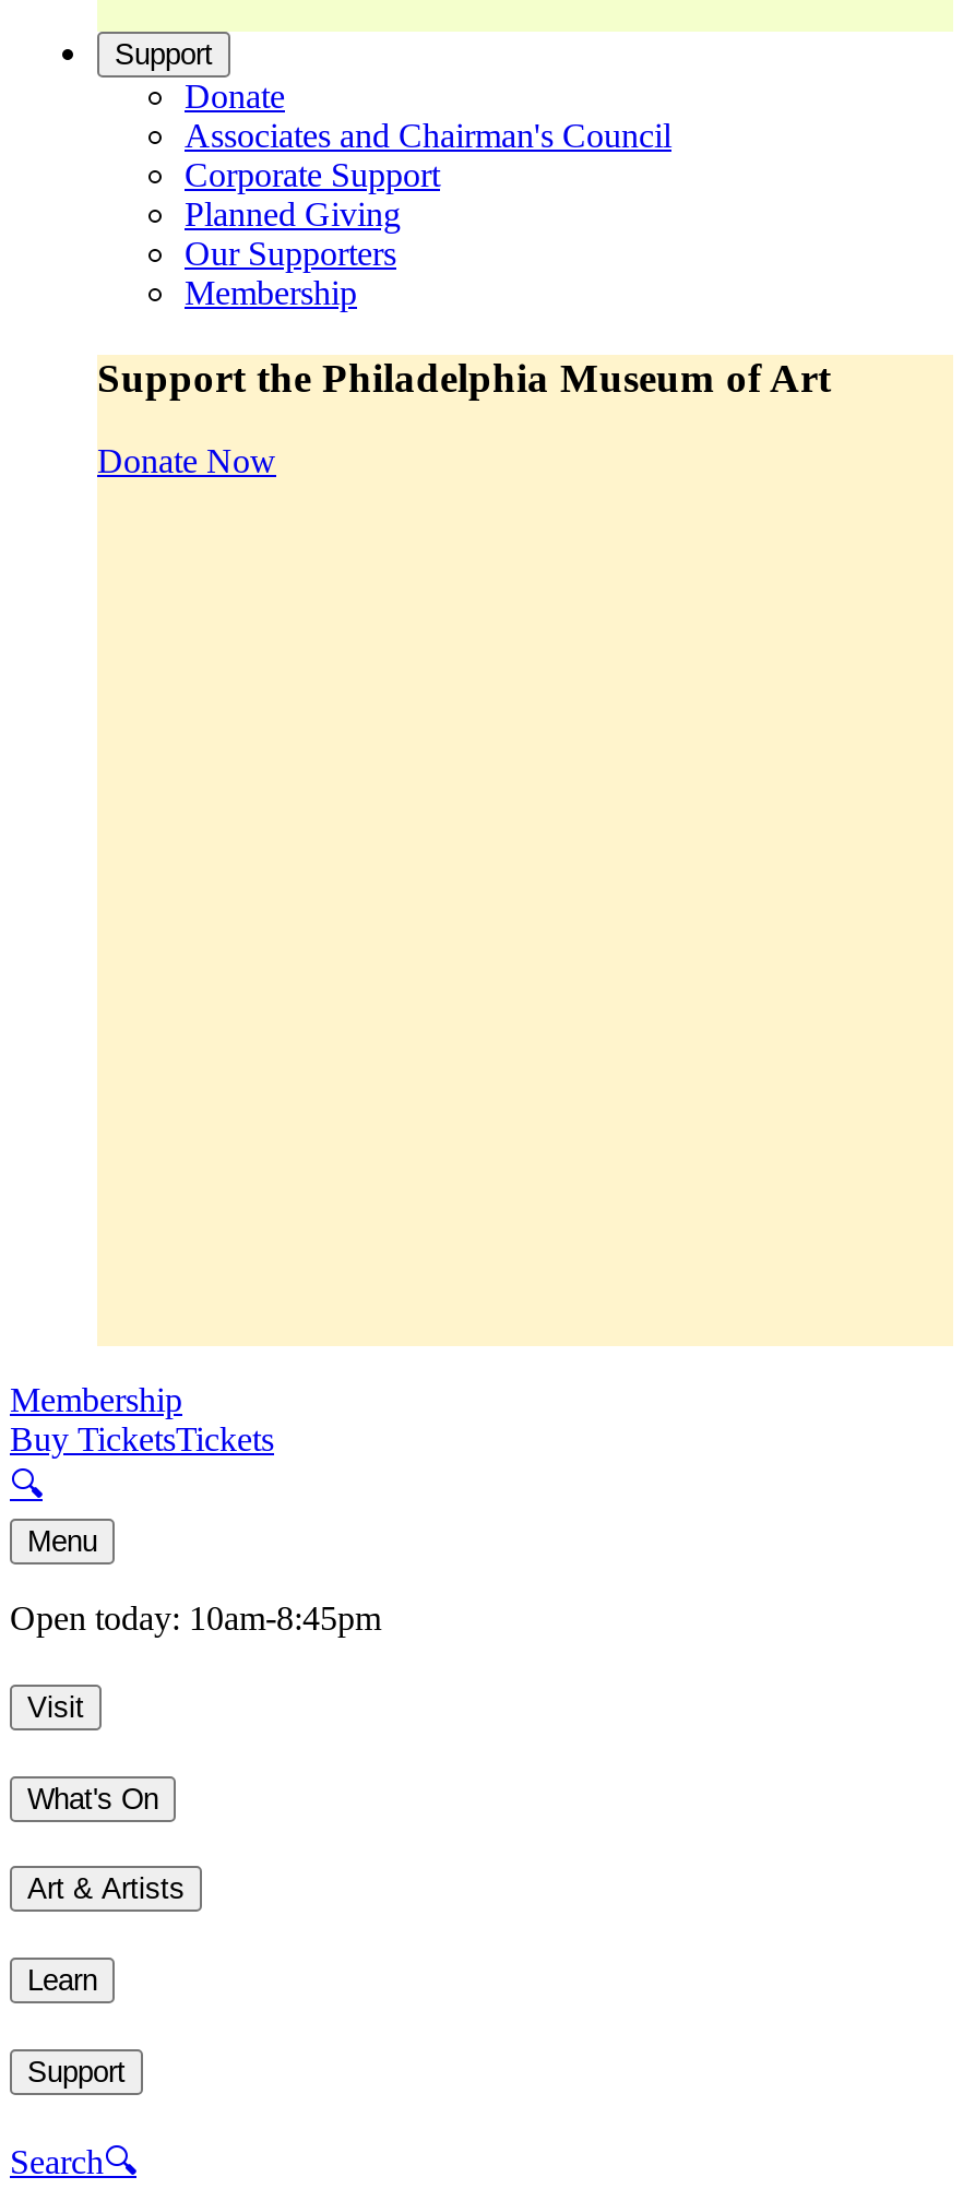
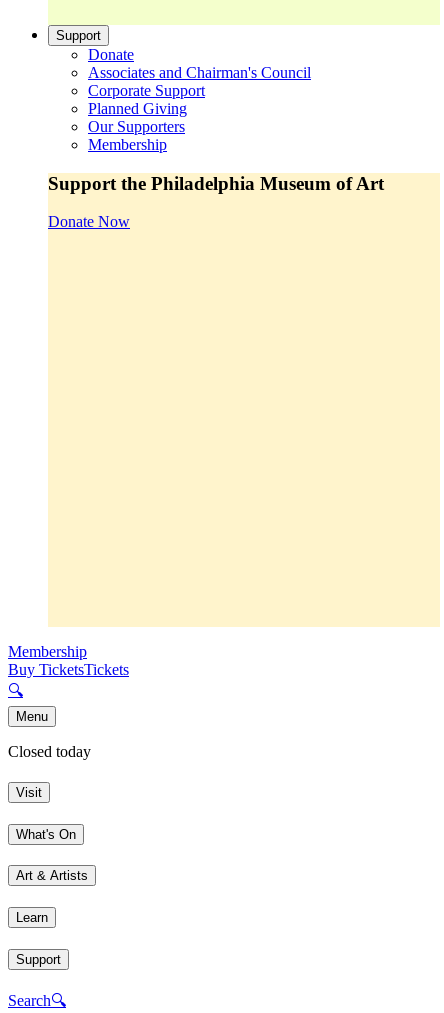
[10,1600,381,1637] Open today: 10am-8:45pm -> [8,743,91,760] Closed today

